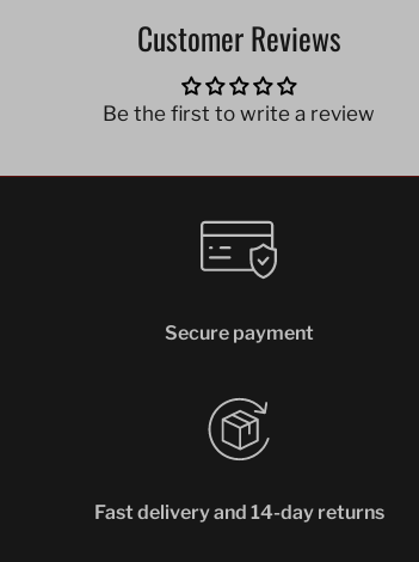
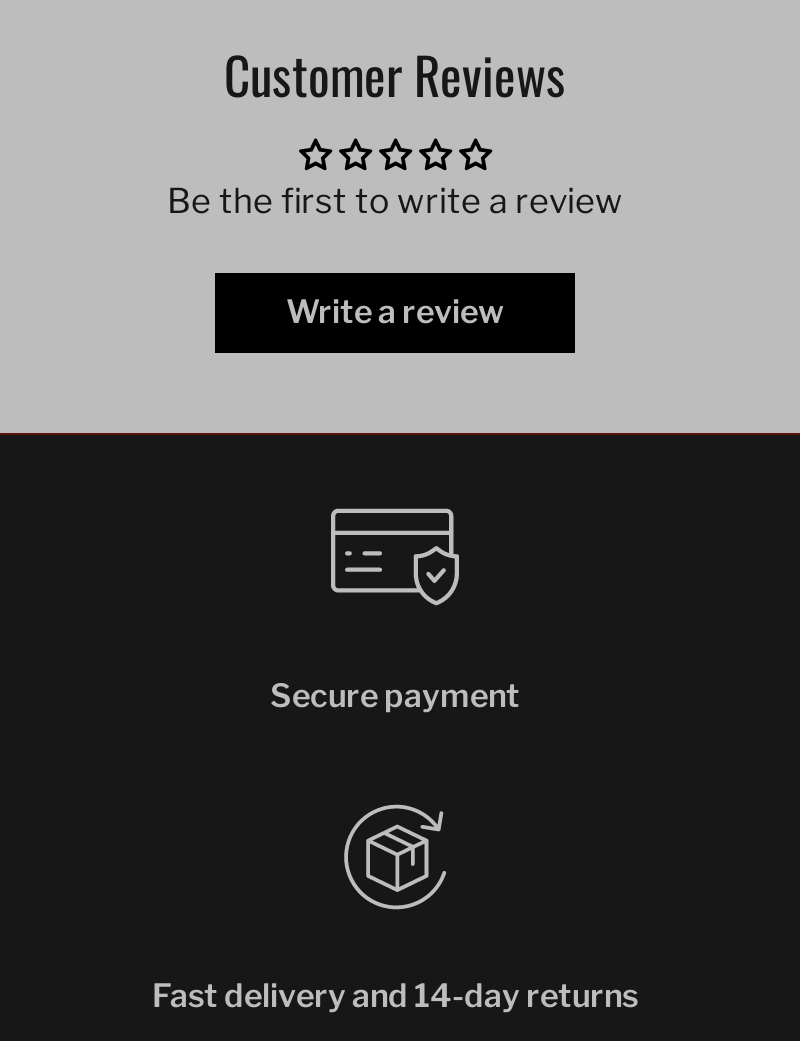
none -> [286,292,504,330] Write a review

